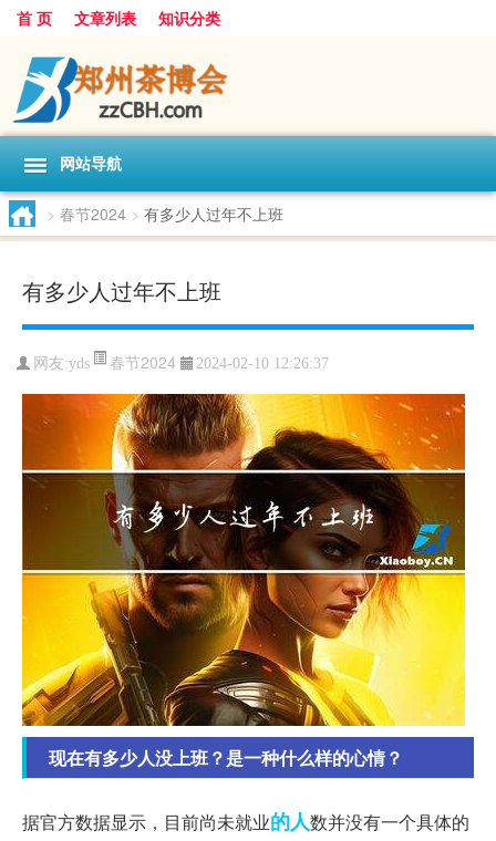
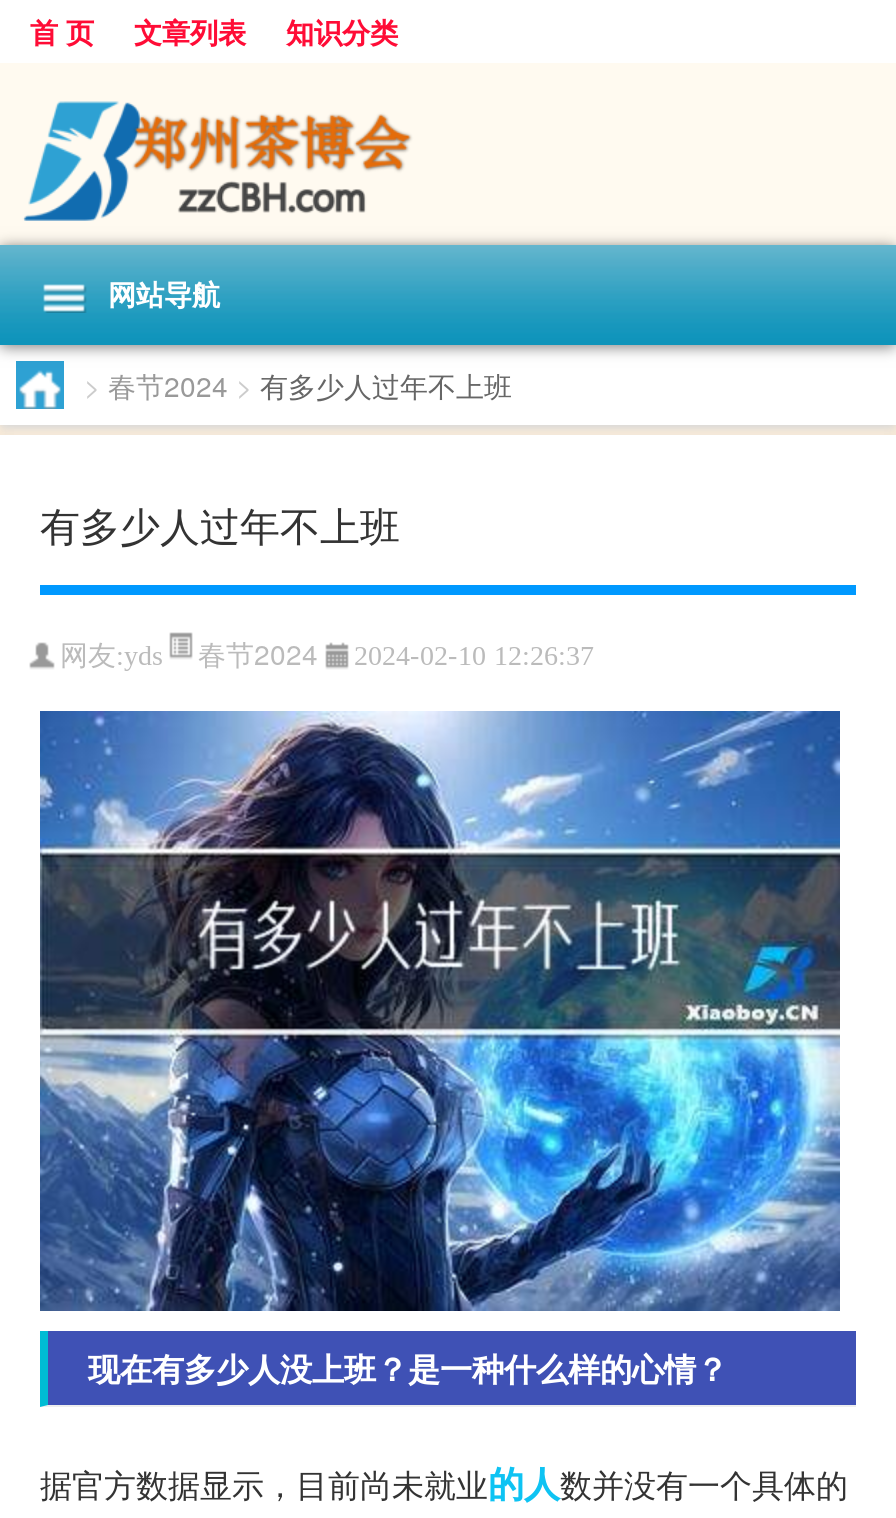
[21,393,466,727] [image] -> [38,709,842,1313] [image]

